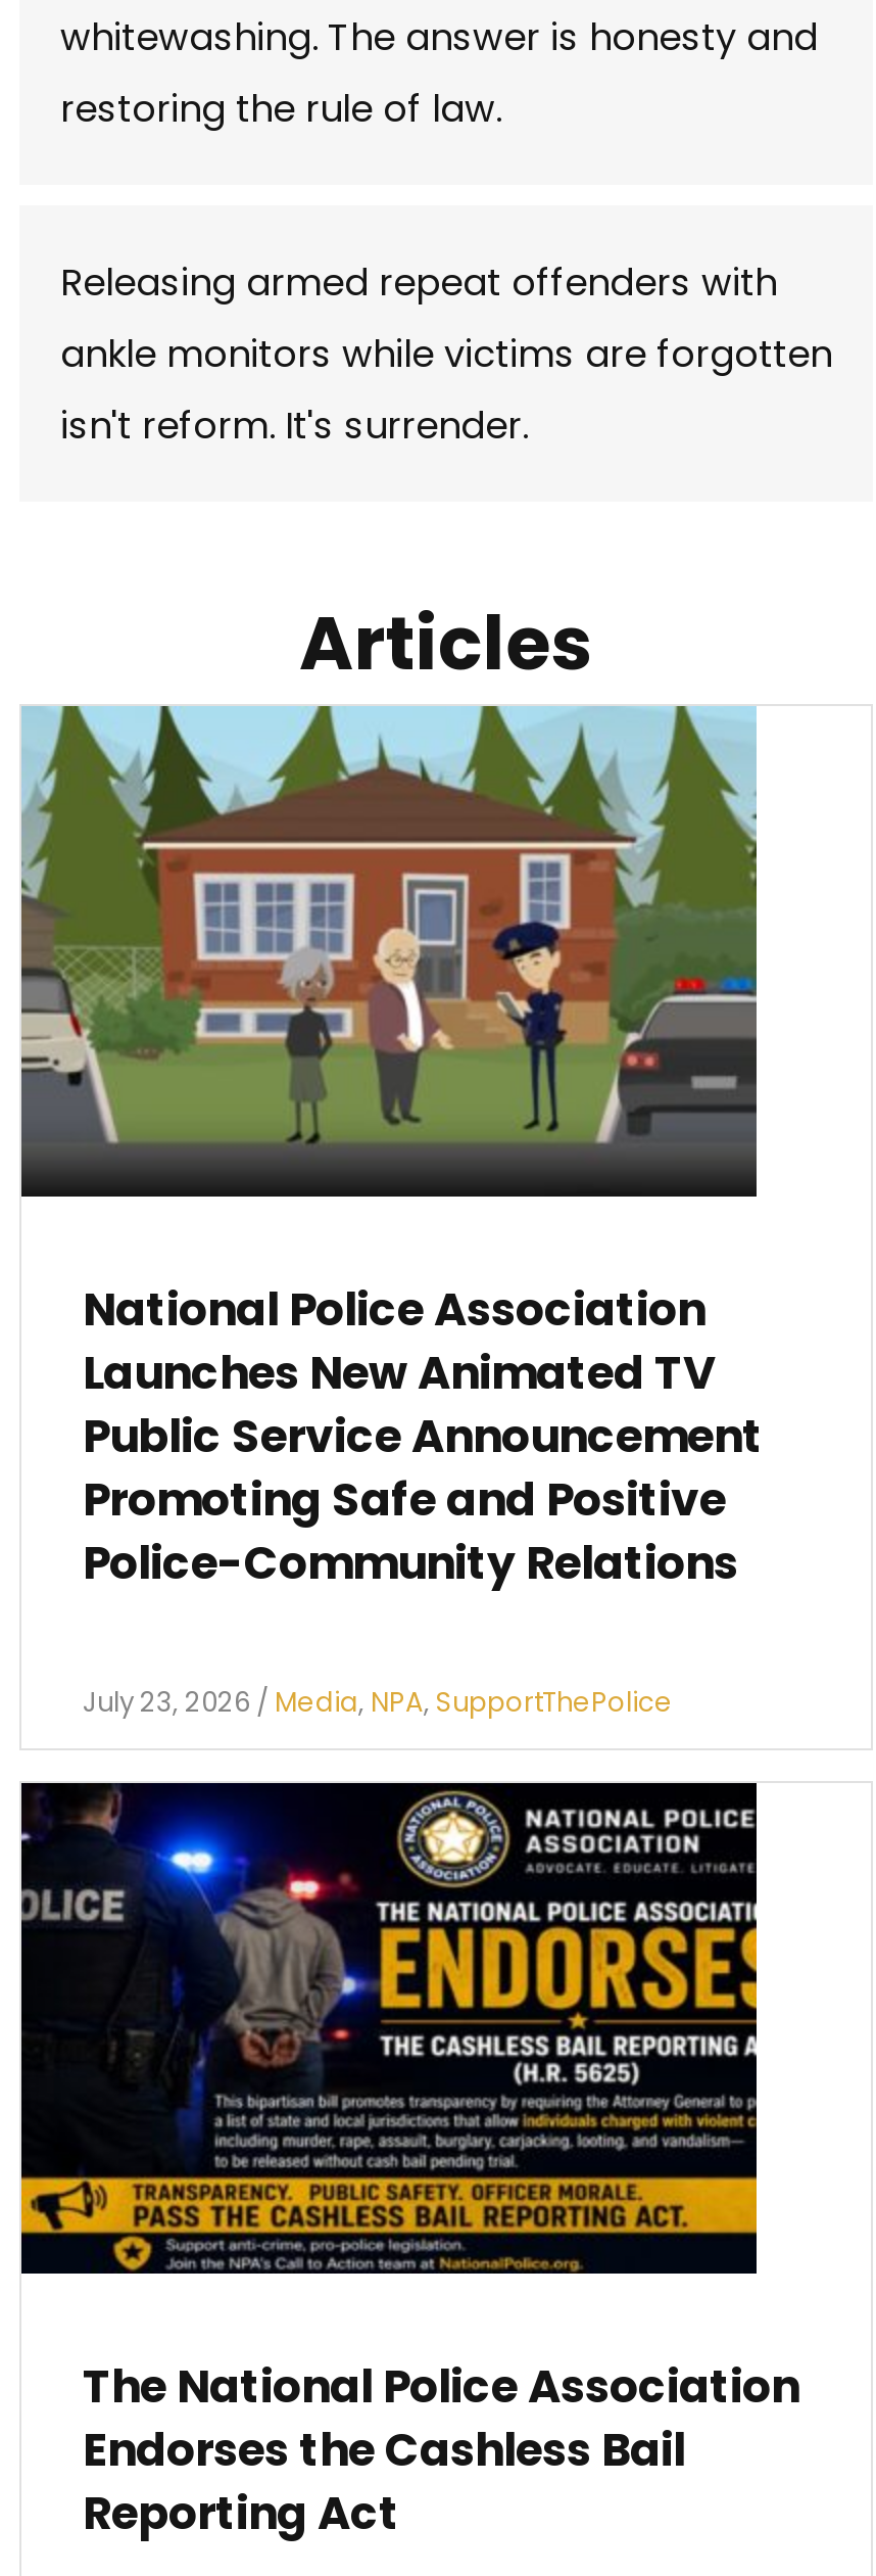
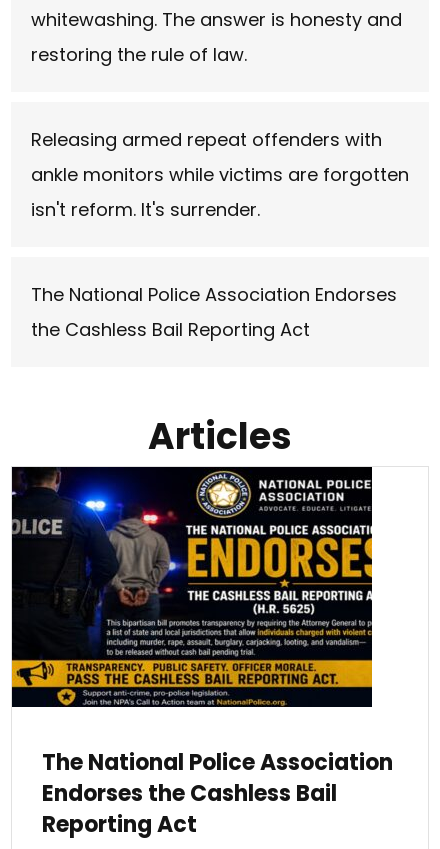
none -> [31,282,397,342] The National Police Association Endorses | the Cashless Bail Reporting Act
moved [299,592,593,696] -> [148,411,292,462]: Articles
[19,704,759,1195] [image] -> none
[83,1278,763,1722] National Police Association | Launches New Animated TV | Public Service Announcement | Promoting Safe and Positive | Police-Community Relations | July 23, 2026 / Media, NPA, SupportThePolice -> none

